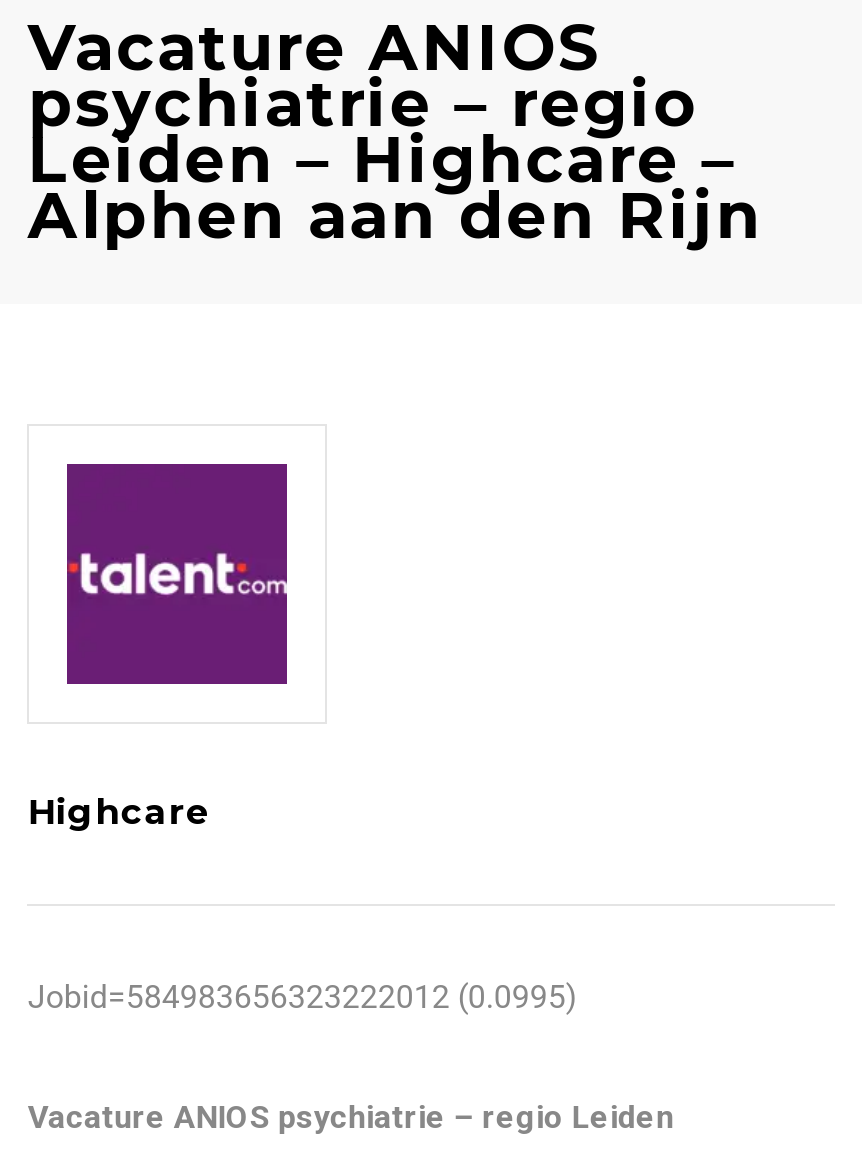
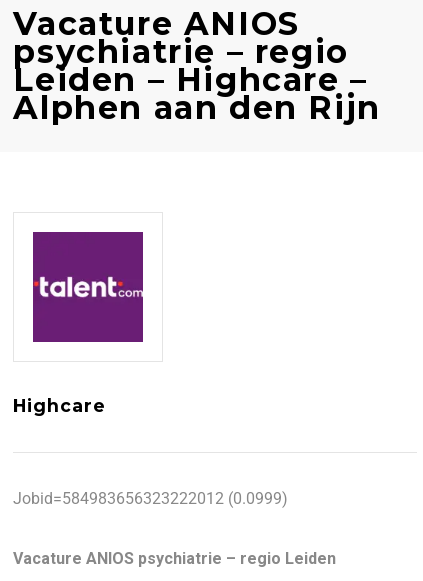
[28,978,578,1016] Jobid=584983656323222012 (0.0995) -> [13,489,288,508] Jobid=584983656323222012 (0.0999)

